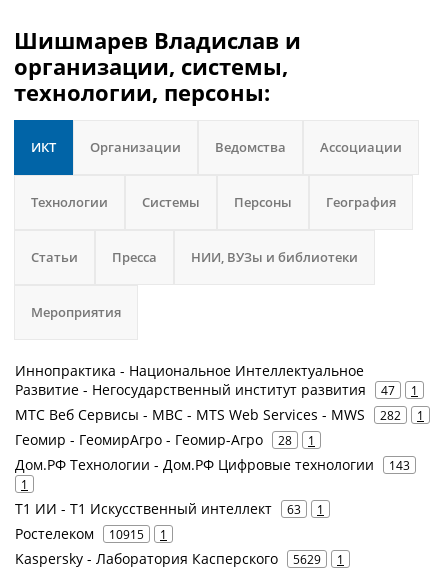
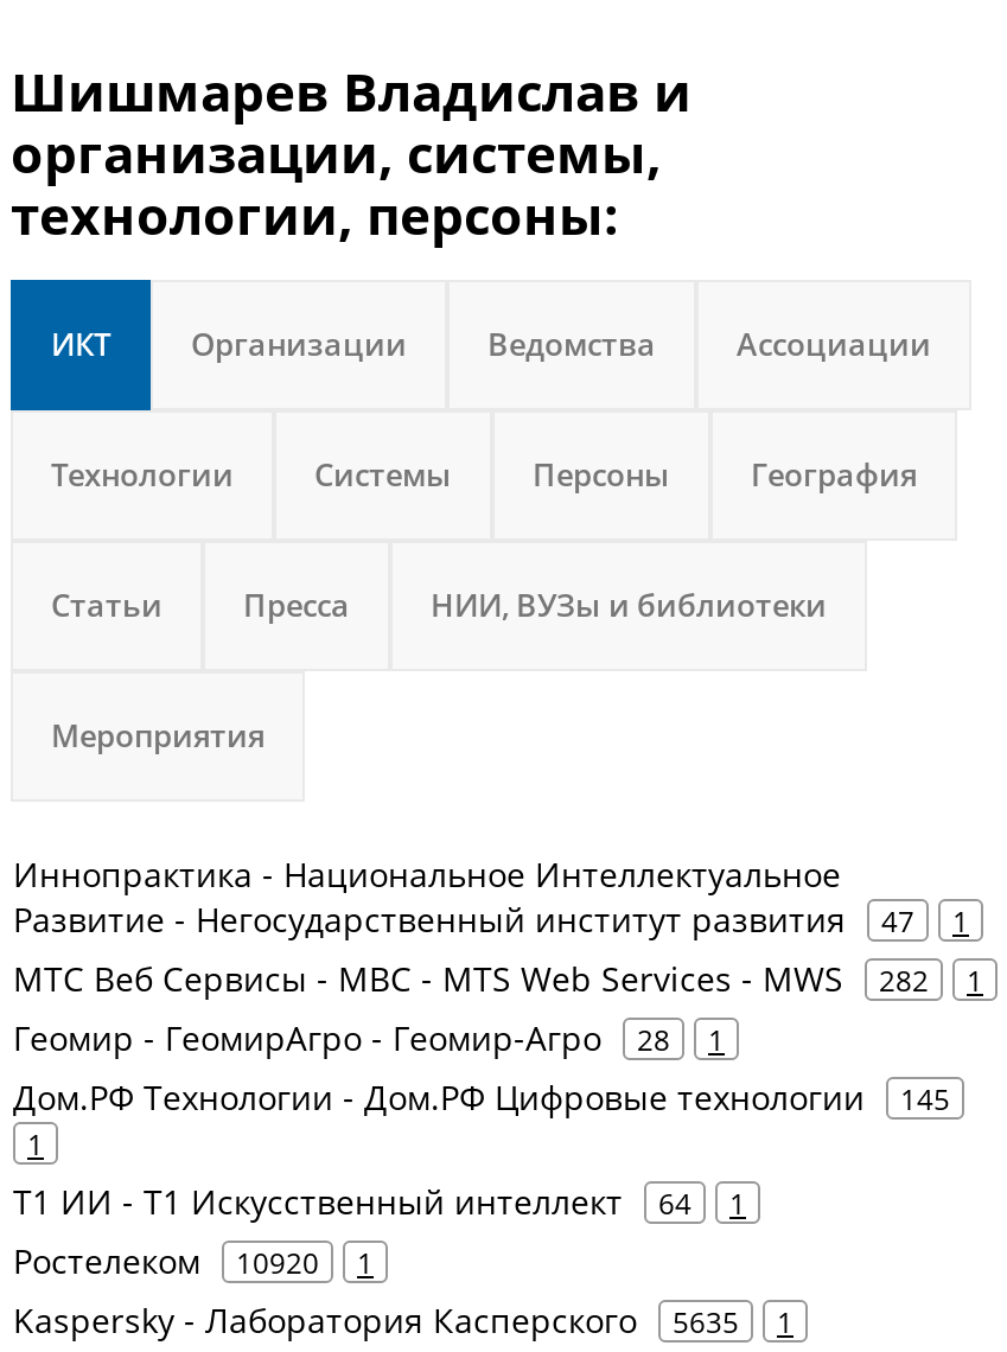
[15,455,410,474] Дом.РФ Технологии - Дом.РФ Цифровые технологии 143 -> [13,1074,950,1120] Дом.РФ Технологии - Дом.РФ Цифровые технологии 145
[15,499,324,518] Т1 ИИ - Т1 Искусственный интеллект 63 1 -> [13,1179,746,1224] Т1 ИИ - Т1 Искусственный интеллект 64 1
[15,524,167,543] Ростелеком 10915 1 -> [13,1238,374,1283] Ростелеком 10920 1
[15,549,344,568] Kaspersky - Лаборатория Касперского 5629 1 -> [13,1297,794,1343] Kaspersky - Лаборатория Касперского 5635 1

